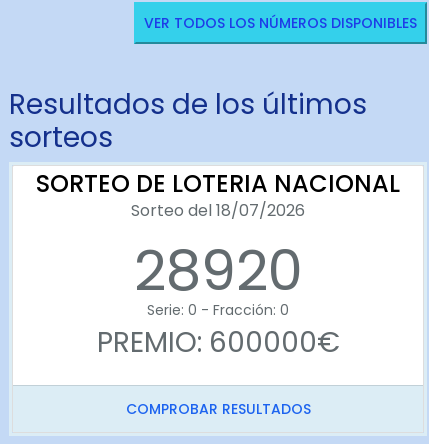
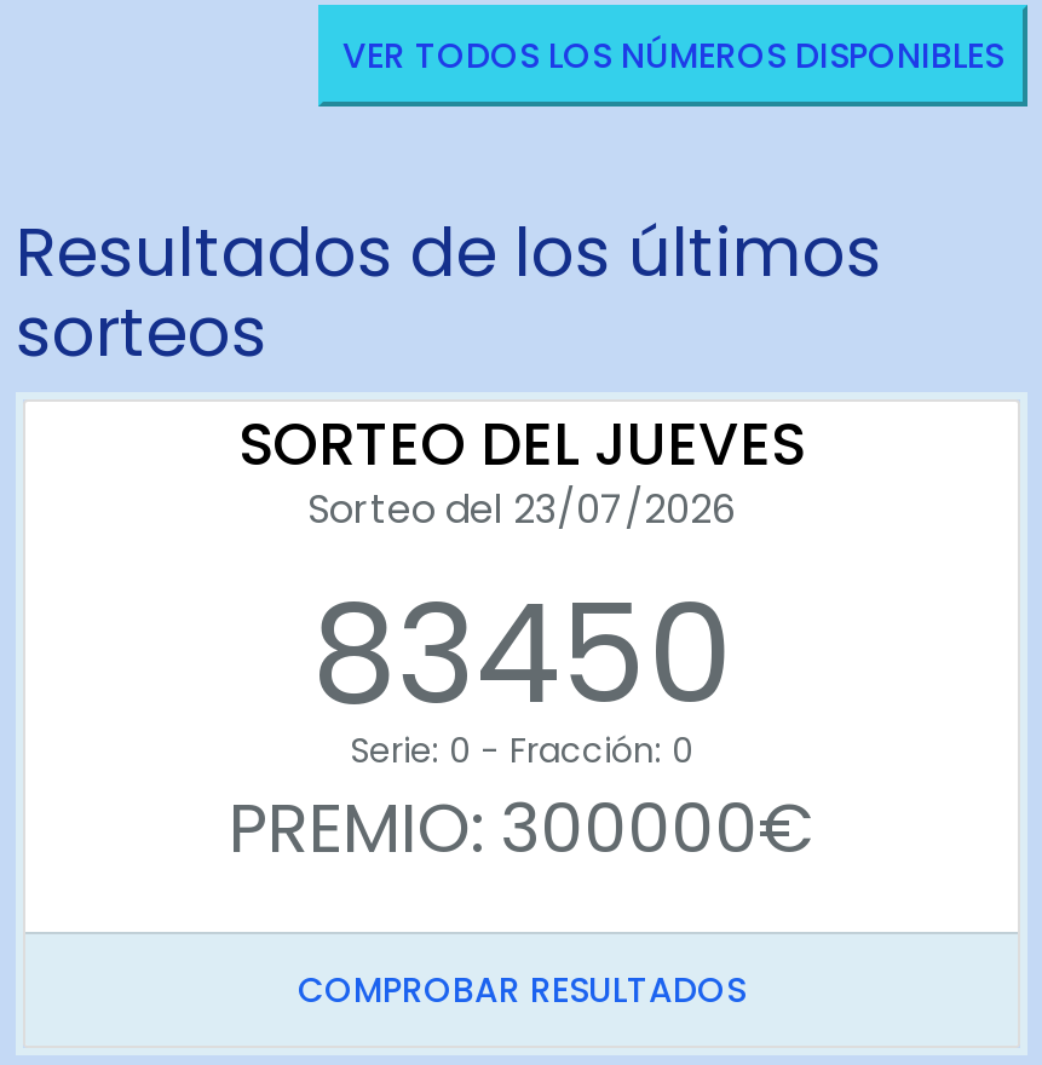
[36,167,400,310] SORTEO DE LOTERIA NACIONAL | Sorteo del 18/07/2026 | 28920 -> [238,405,805,751] SORTEO DEL JUEVES | Sorteo del 23/07/2026 | 83450
[96,323,339,362] PREMIO: 600000€ -> [229,783,814,877] PREMIO: 300000€

